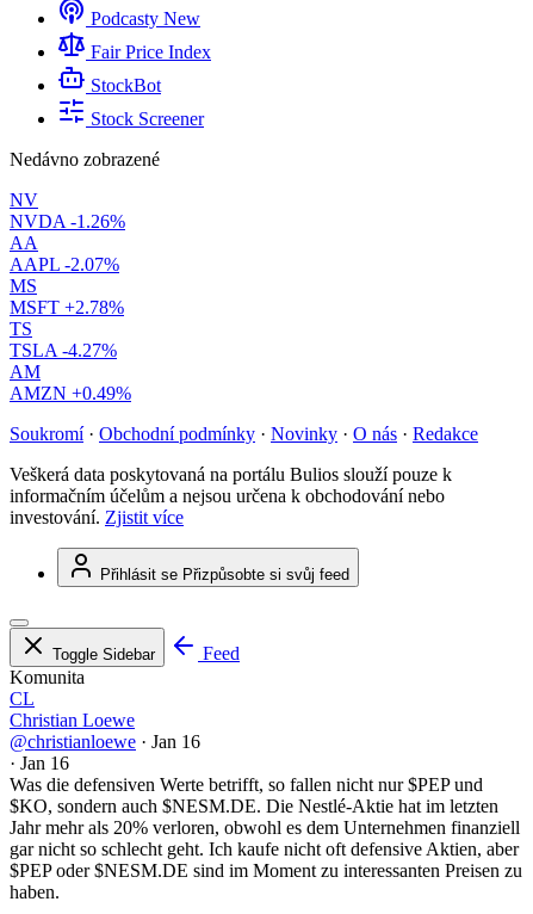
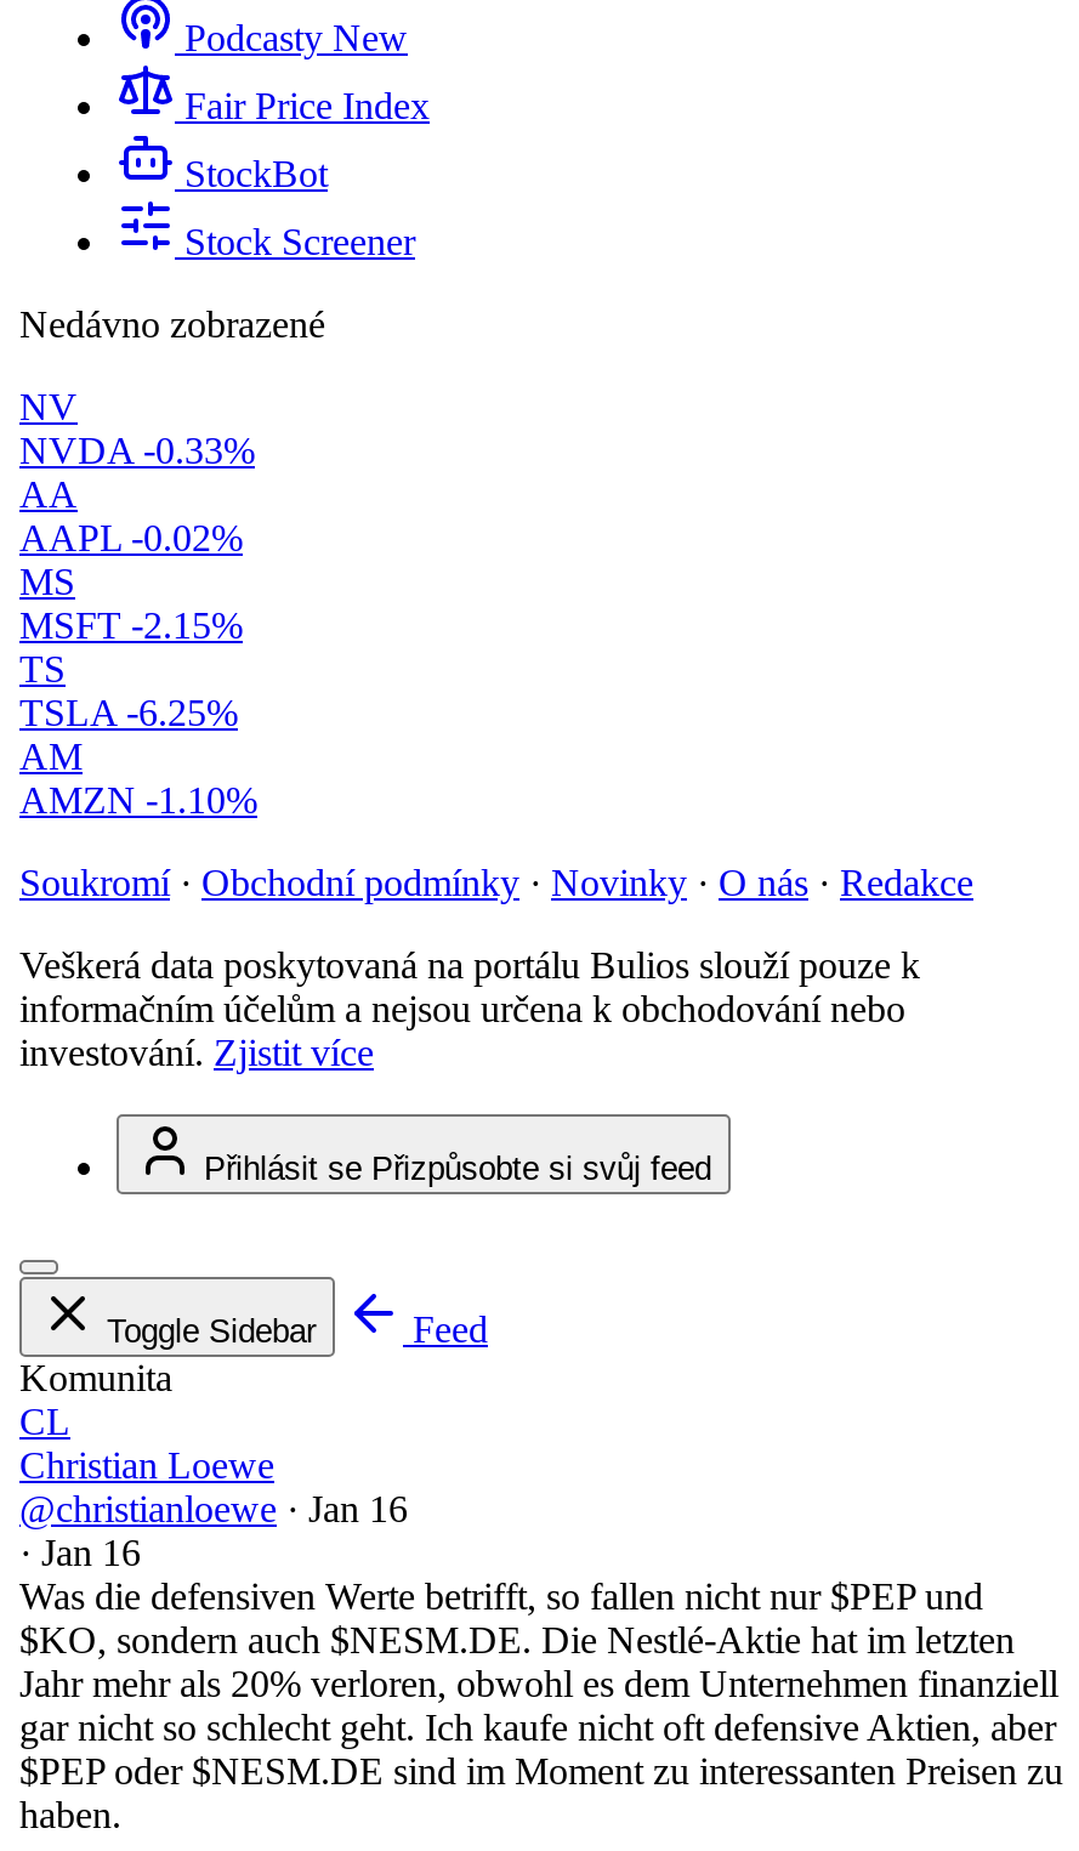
[10,211,125,232] NVDA -1.26% -> [19,430,255,471] NVDA -0.33%
[10,254,119,275] AAPL -2.07% -> [19,517,243,559] AAPL -0.02%
[10,297,124,318] MSFT +2.78% -> [19,605,243,646] MSFT -2.15%
[10,340,117,360] TSLA -4.27% -> [19,692,238,733] TSLA -6.25%
[10,383,131,403] AMZN +0.49% -> [19,779,257,821] AMZN -1.10%

